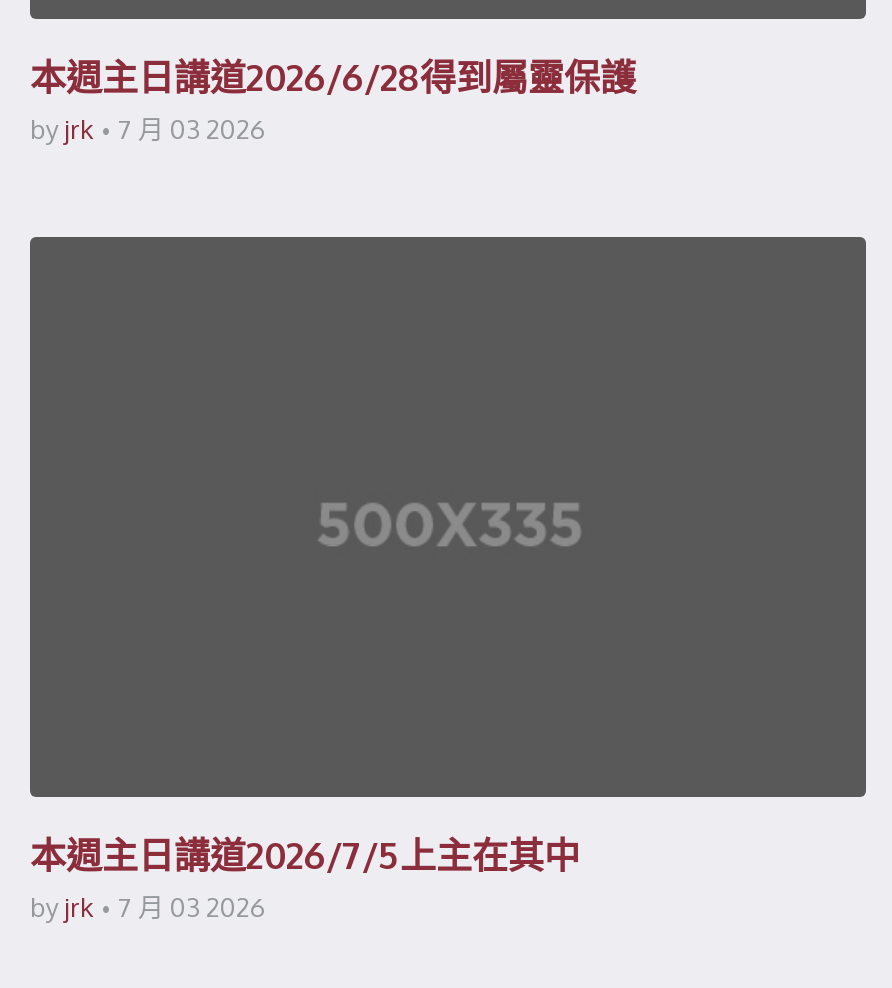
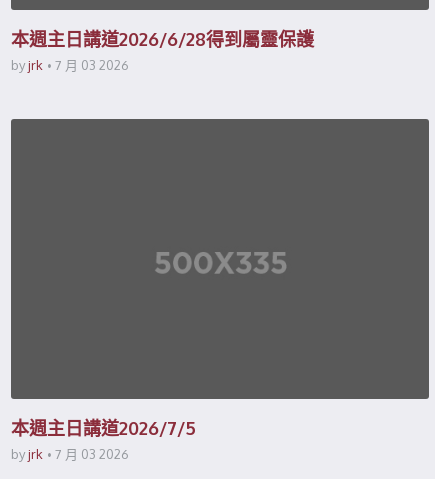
[30,833,590,877] 本週主日講道2026/7/5上主在其中 -> [11,417,196,439] 本週主日講道2026/7/5

